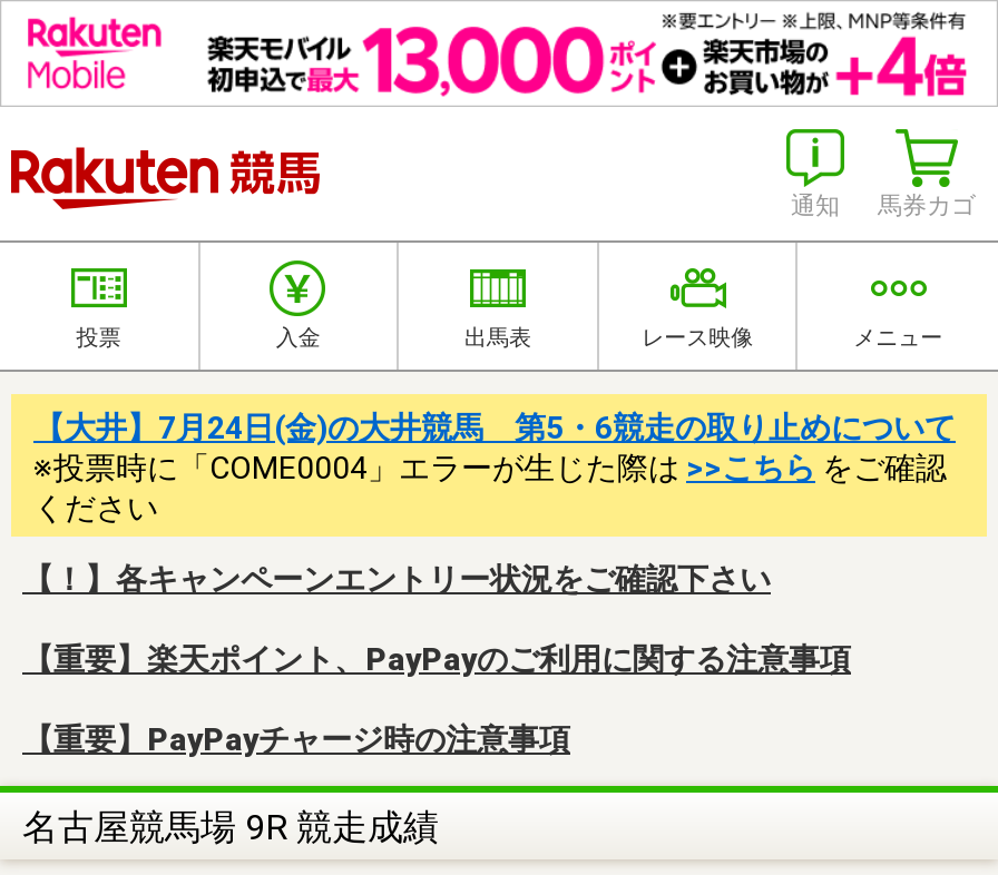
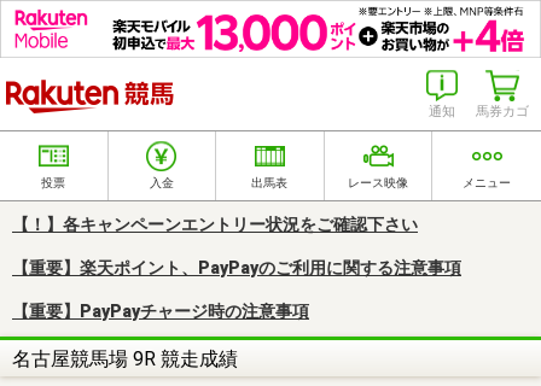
[33,409,956,525] 【大井】7月24日(金)の大井競馬 第5・6競走の取り止めについて | ※投票時に「COME0004」エラーが生じた際は>>こちらをご確認 | ください -> none

